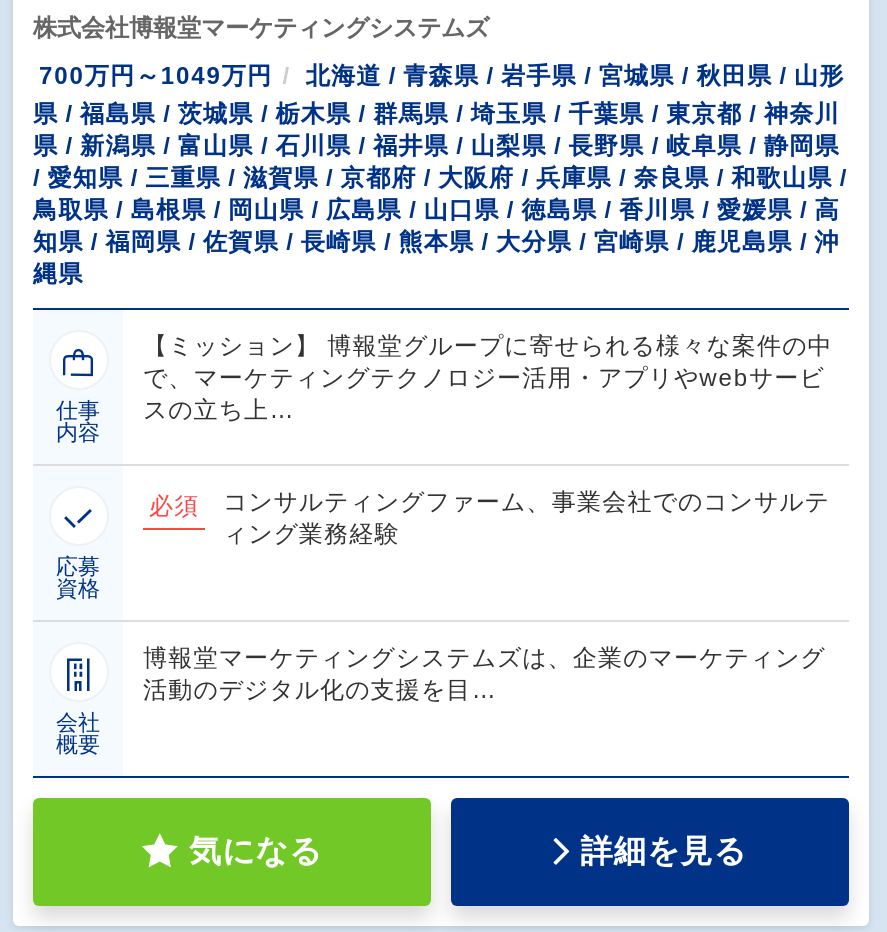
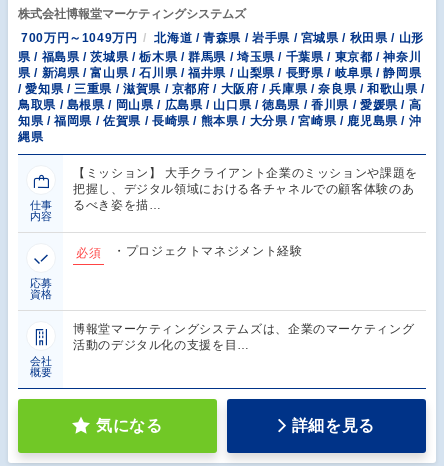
[143,332,833,424] 【ミッション】 博報堂グループに寄せられる様々な案件の中 | で、マーケティングテクノロジー活用・アプリやwebサービ | スの立ち上… -> [73,166,418,212] 【ミッション】 大手クライアント企業のミッションや課題を | 把握し、デジタル領域における各チャネルでの顧客体験のあ | るべき姿を描…
[223,488,830,548] コンサルティングファーム、事業会社でのコンサルテ | ィング業務経験 -> [113,244,303,258] ・プロジェクトマネジメント経験

